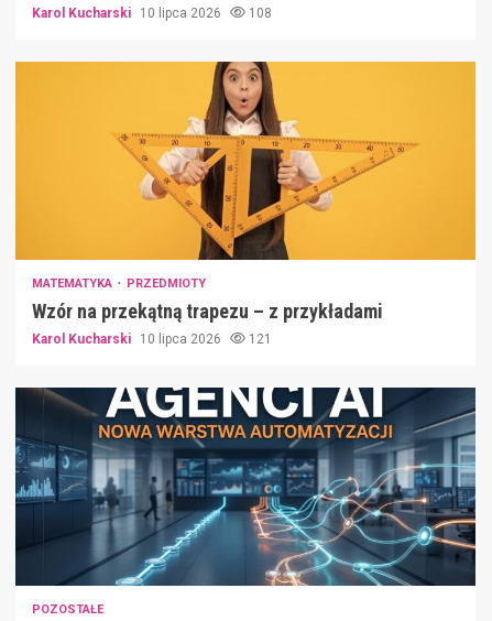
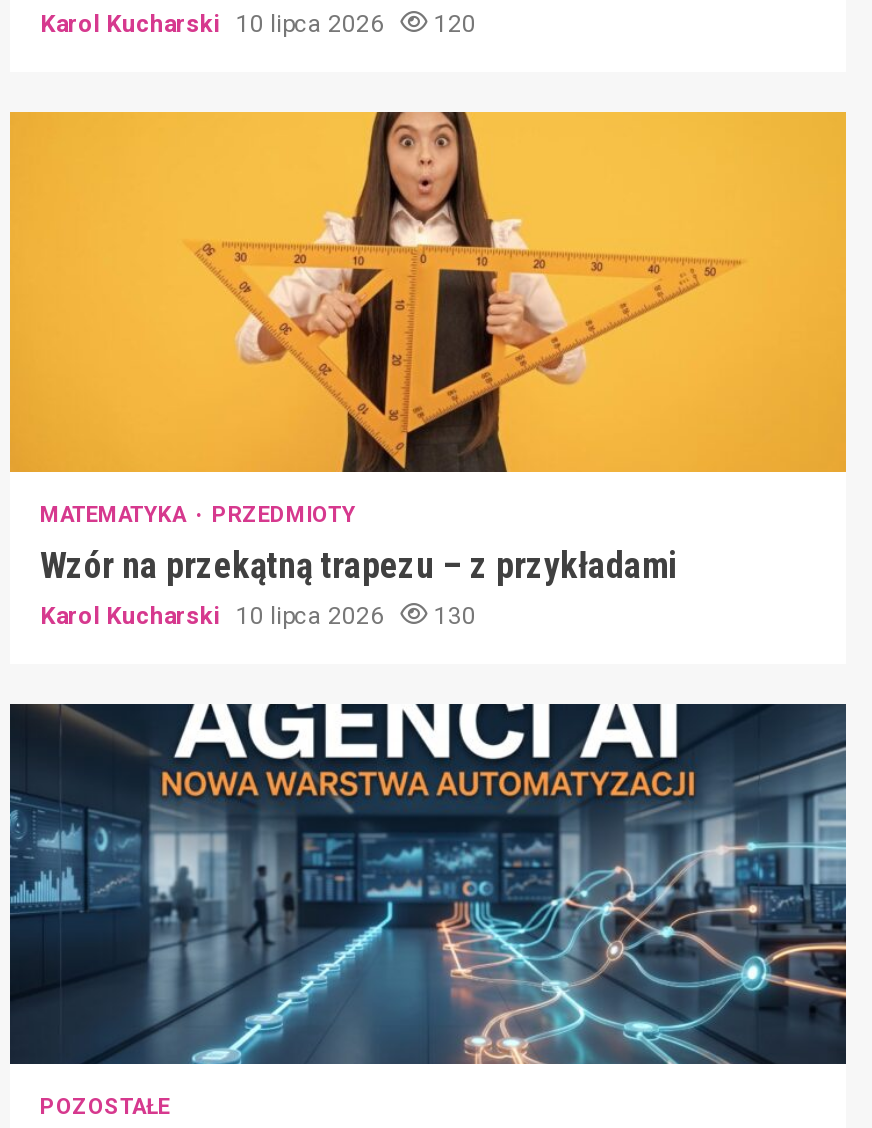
[32,6,272,21] Karol Kucharski 10 lipca 2026 108 -> [40,10,476,38] Karol Kucharski 10 lipca 2026 120
[32,331,272,347] Karol Kucharski 10 lipca 2026 121 -> [40,602,476,630] Karol Kucharski 10 lipca 2026 130

